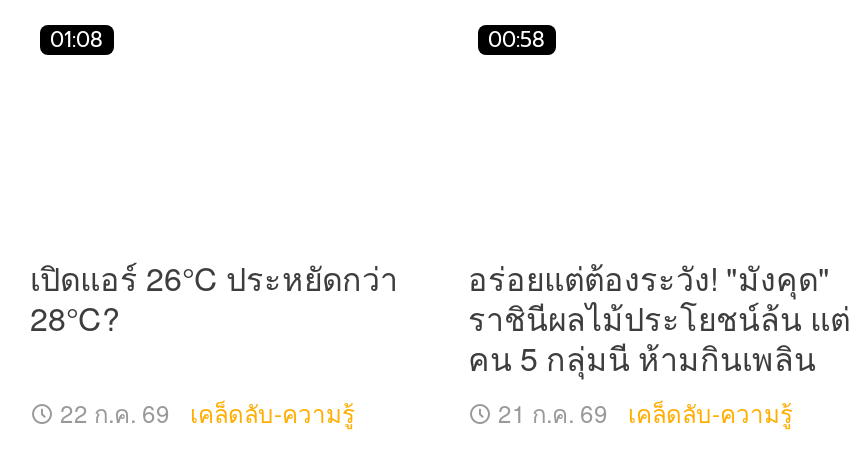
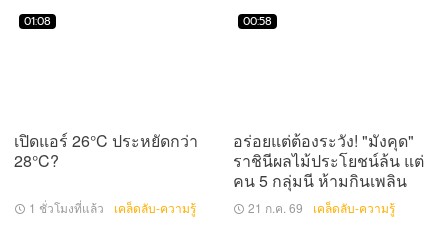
[60,396,354,430] 22 ก.ค. 69 เคล็ดลับ-ความรู้ -> [29,199,196,216] 1 ชั่วโมงที่แล้ว เคล็ดลับ-ความรู้

